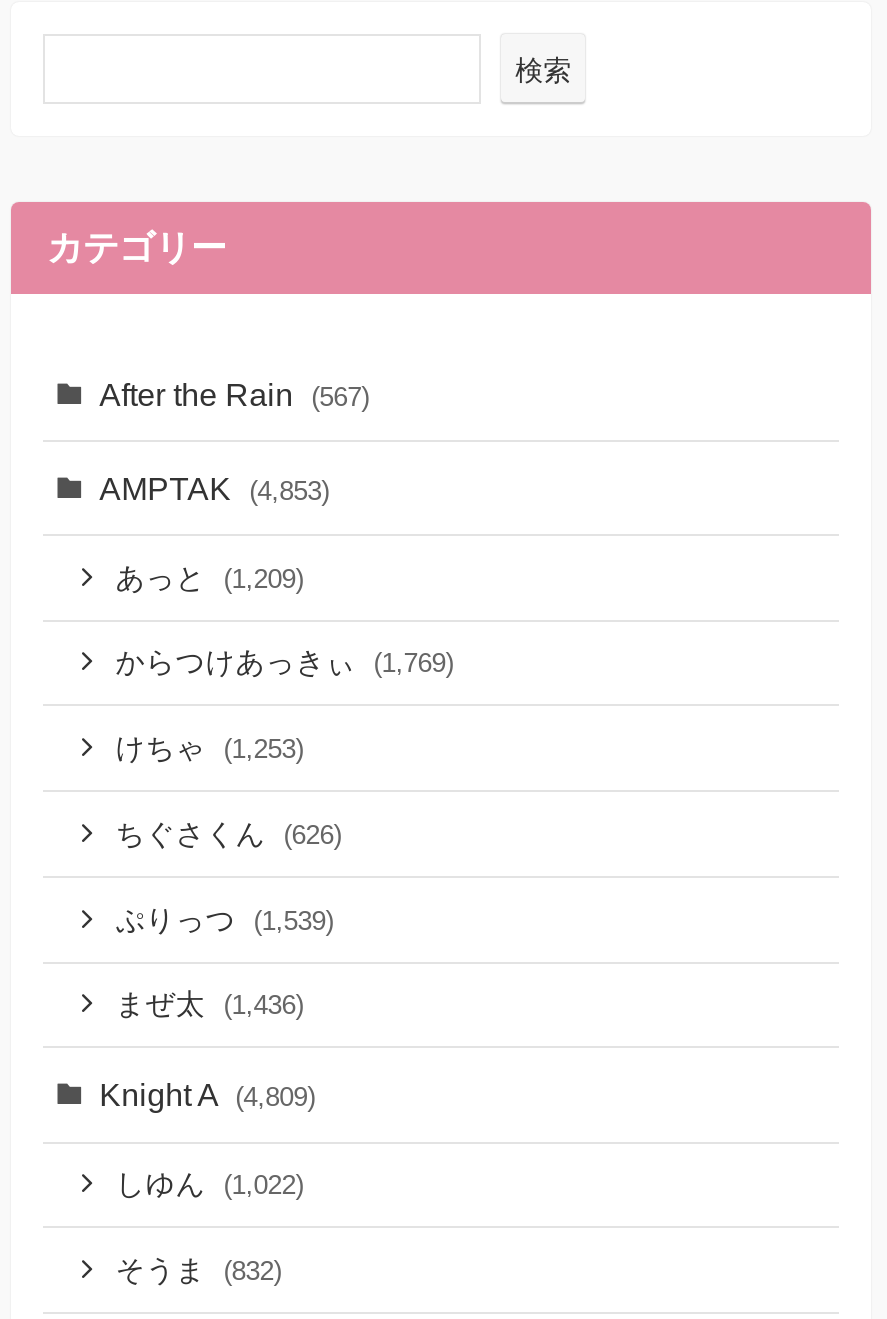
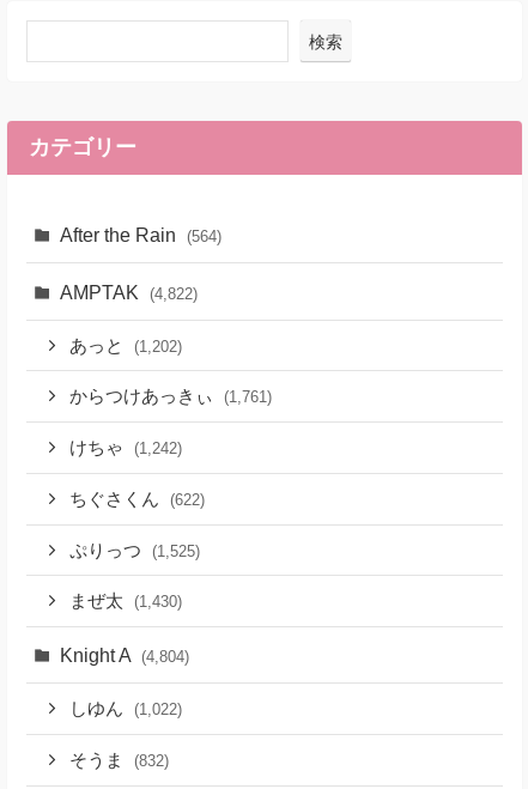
[99,375,369,411] After the Rain (567) -> [60,224,222,246] After the Rain (564)
[99,469,329,505] AMPTAK (4,853) -> [60,281,198,302] AMPTAK (4,822)
[115,561,303,593] あっと (1,209) -> [70,336,182,355] あっと (1,202)
[115,647,453,679] からつけあっきぃ (1,769) -> [70,387,272,406] からつけあっきぃ (1,761)
[115,732,303,764] けちゃ (1,253) -> [70,438,182,457] けちゃ (1,242)
[115,818,341,850] ちぐさくん (626) -> [70,489,205,509] ちぐさくん (622)
[115,903,333,935] ぷりっつ (1,539) -> [70,541,200,560] ぷりっつ (1,525)
[115,989,303,1021] まぜ太 (1,436) -> [70,592,182,611] まぜ太 (1,430)
[99,1077,315,1113] Knight A (4,809) -> [60,644,189,666] Knight A (4,804)

